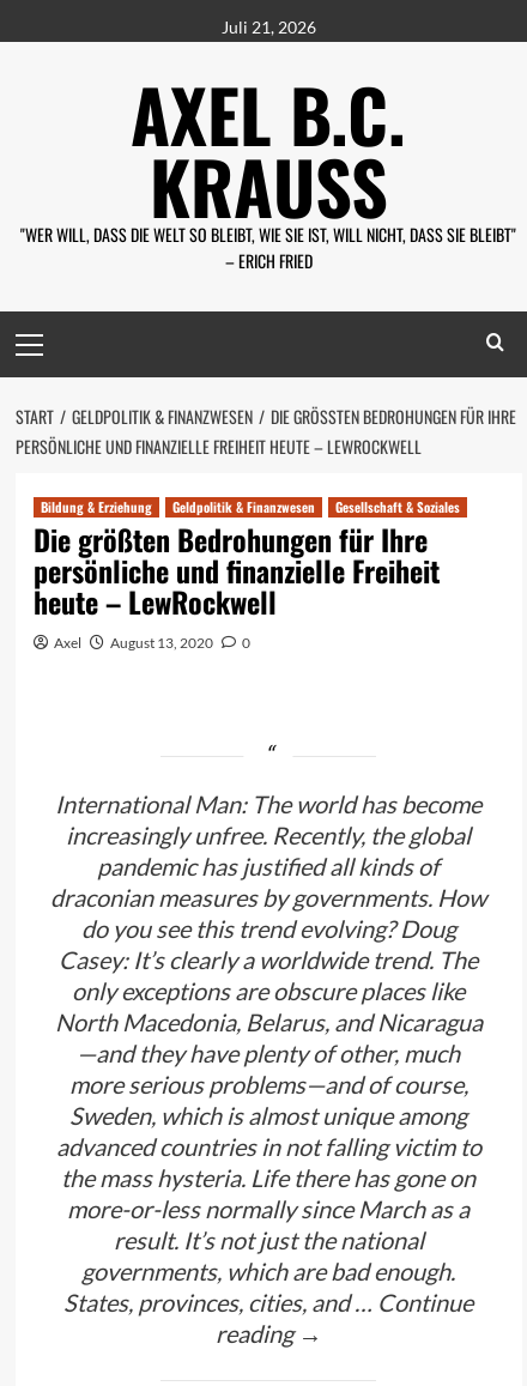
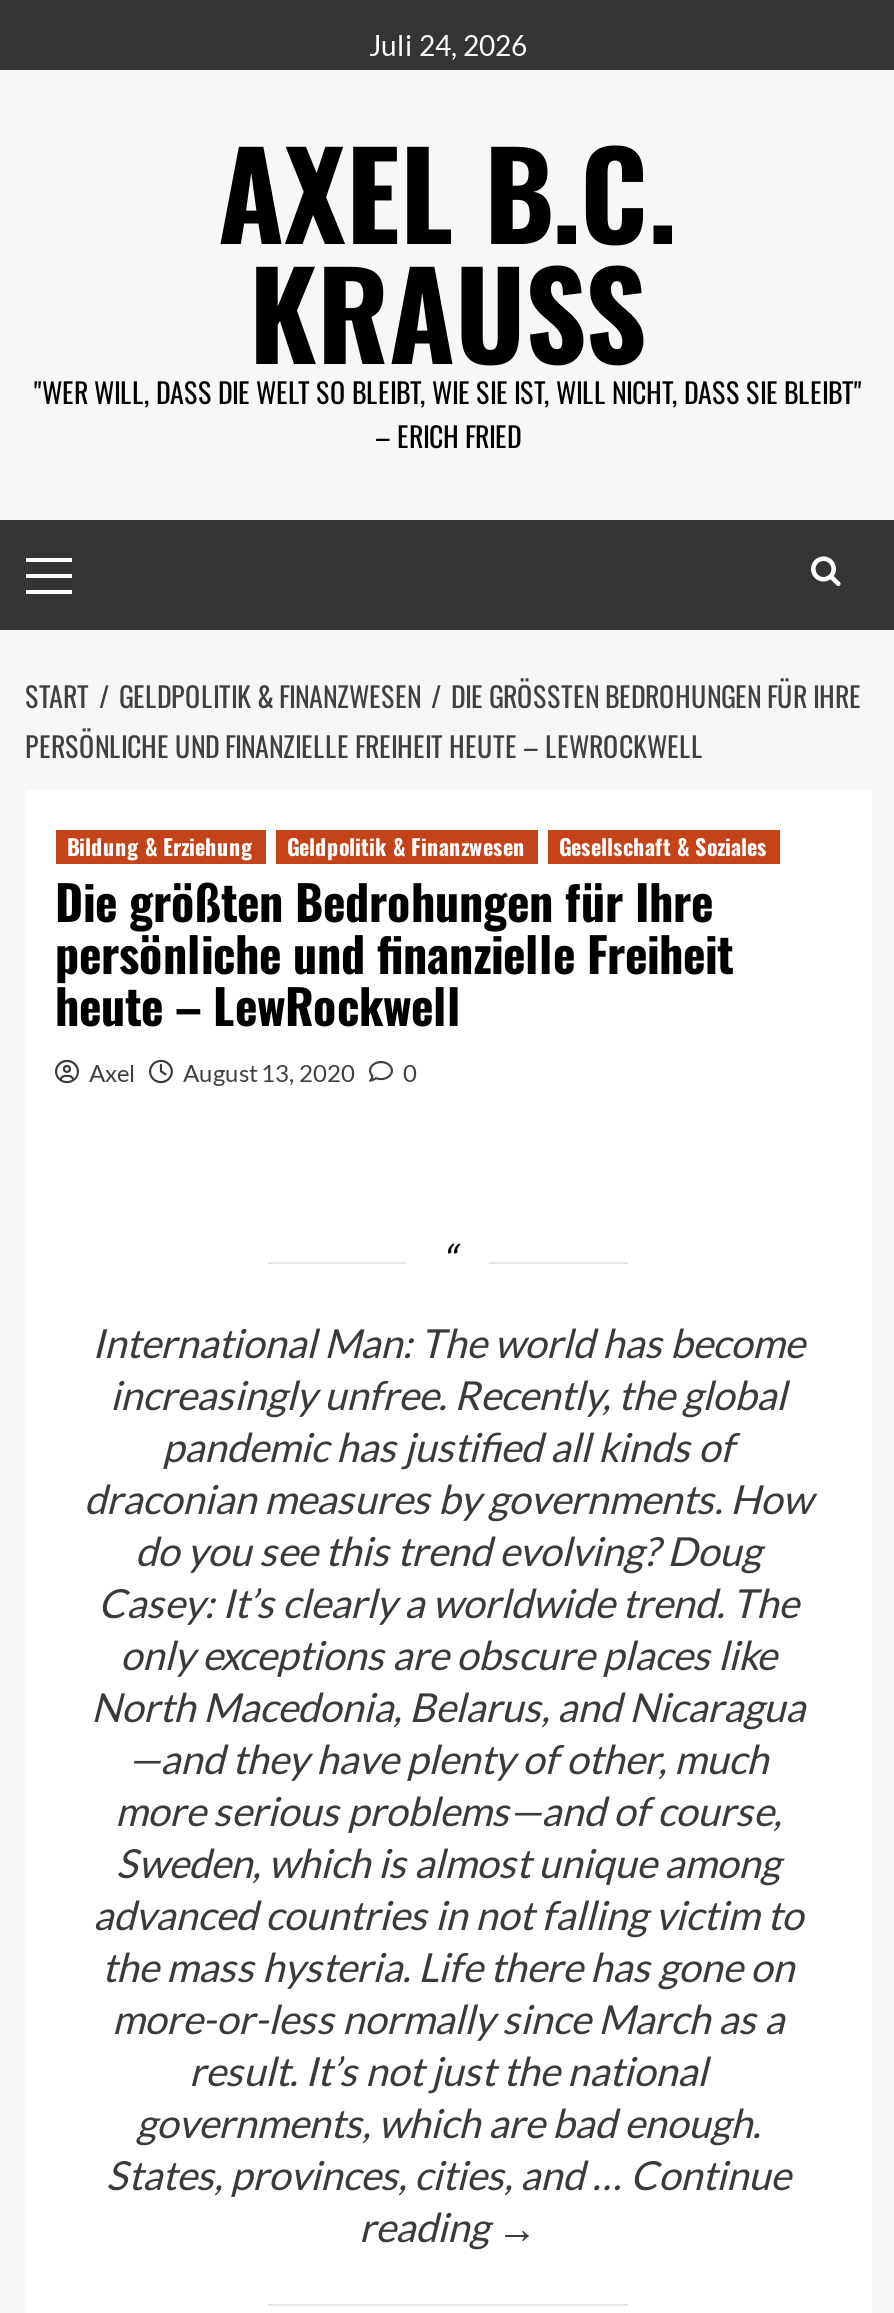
[221,17,316,37] Juli 21, 2026 -> [369,28,527,62] Juli 24, 2026

